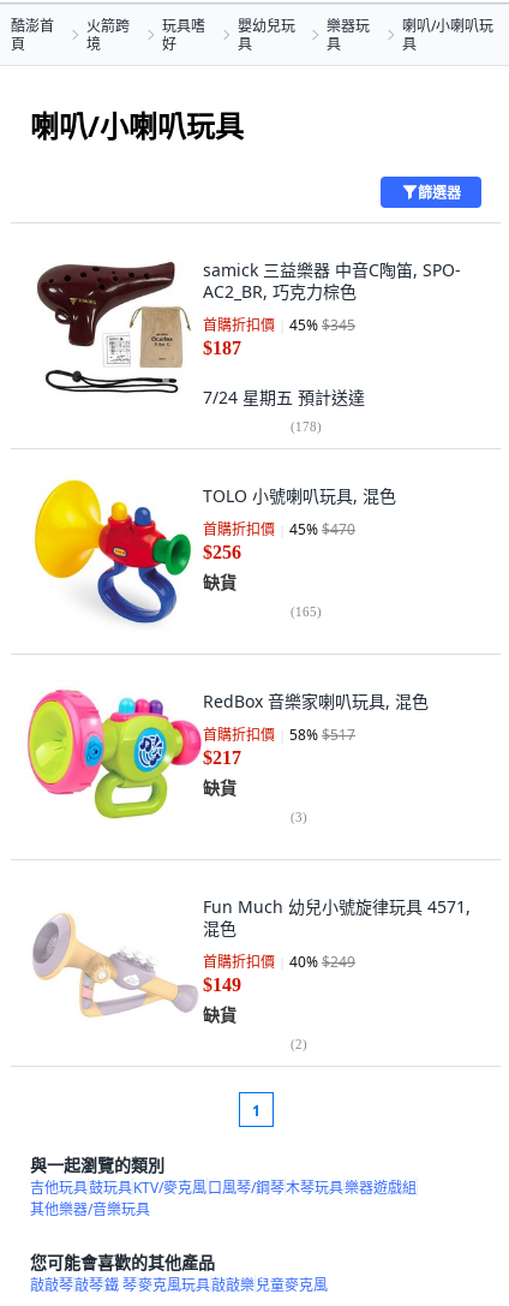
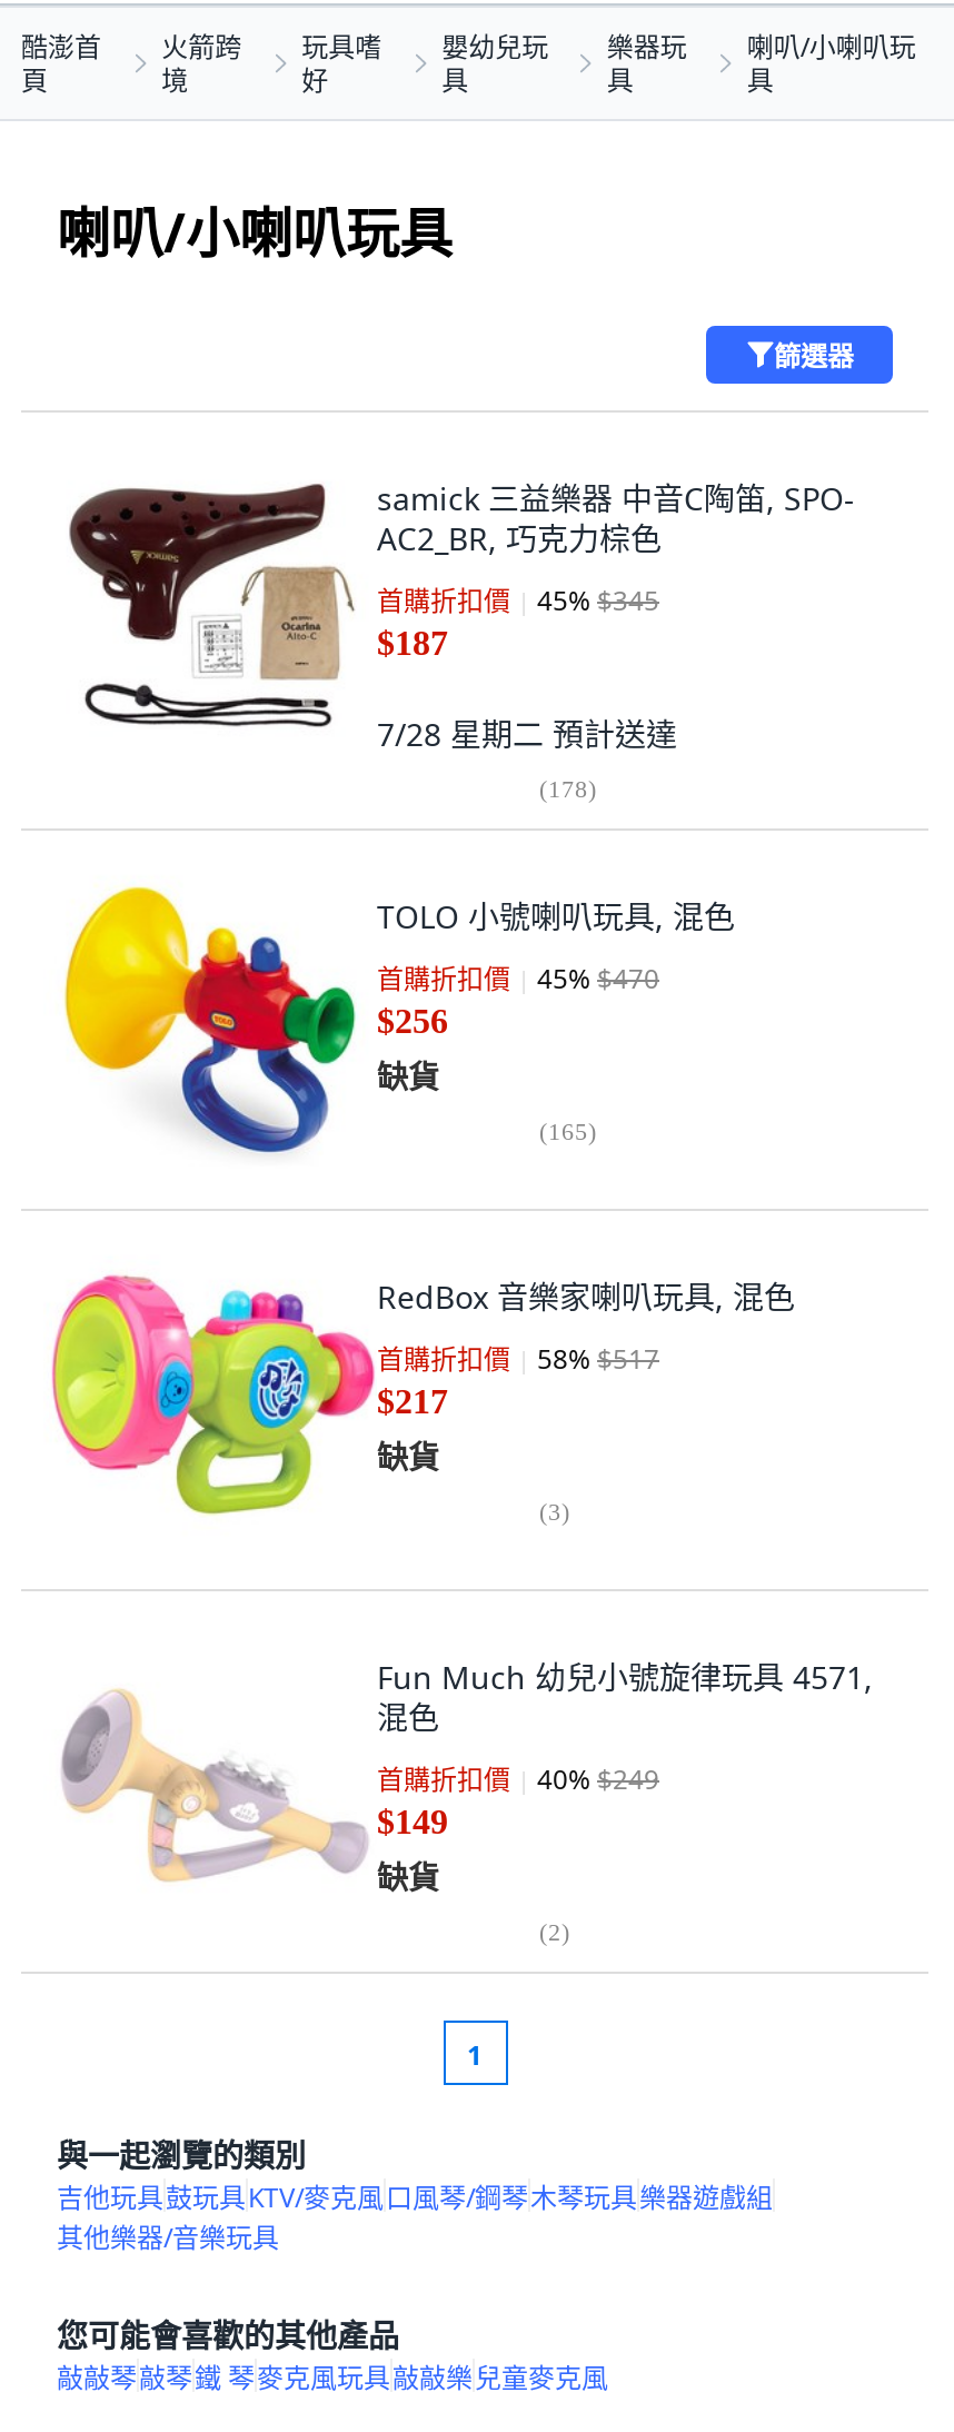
[203,386,365,409] 7/24 星期五預計送達 -> [377,713,677,755] 7/28 星期二預計送達

